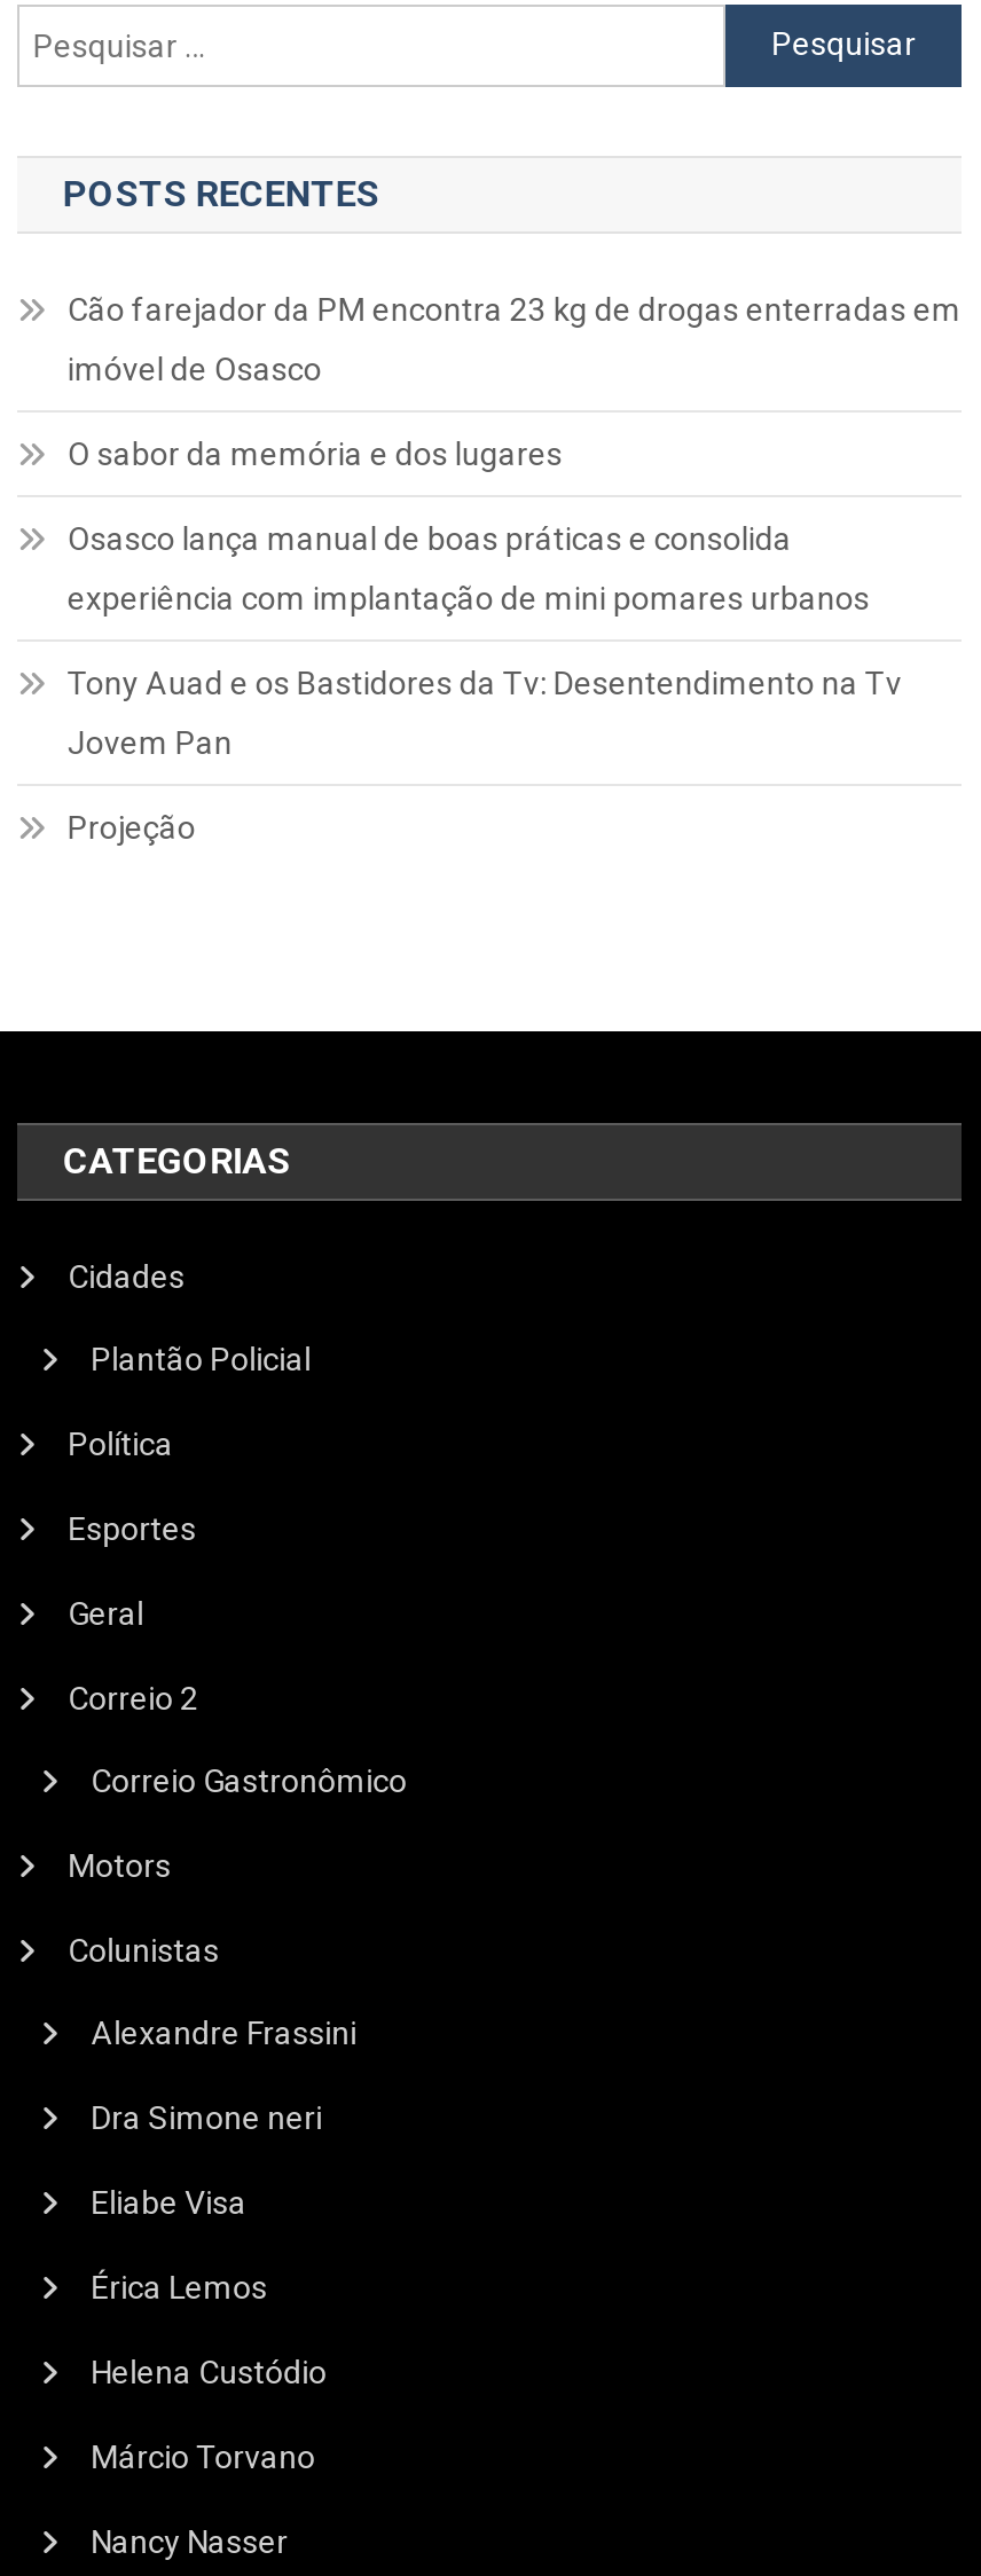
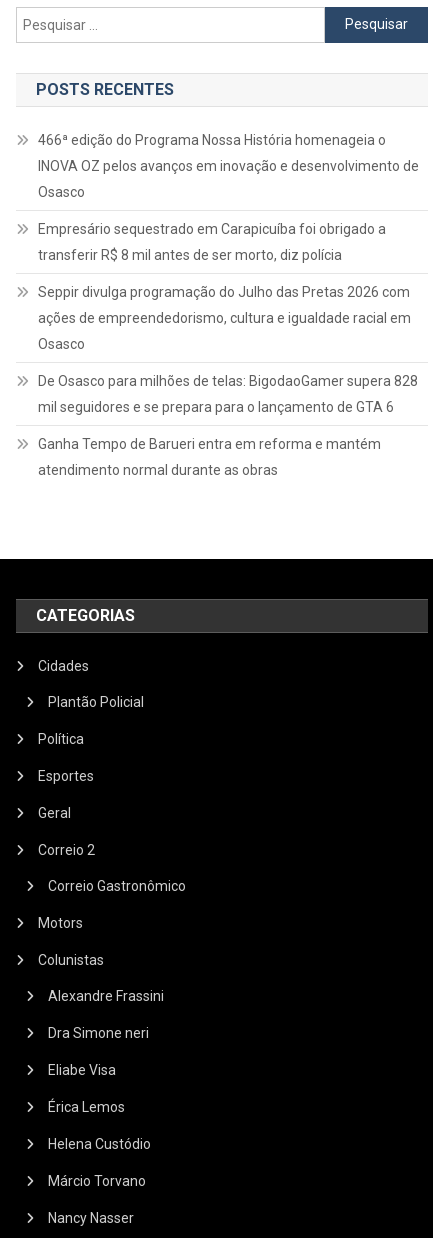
[67,291,961,846] Cão farejador da PM encontra 23 kg de drogas enterradas em | imóvel de Osasco | O sabor da memória e dos lugares | Osasco lança manual de boas práticas e consolida | experiência com implantação de mini pomares urbanos | Tony Auad e os Bastidores da Tv: Desentendimento na Tv | Jovem Pan | Projeção -> [38,132,419,478] 466ª edição do Programa Nossa História homenageia o | INOVA OZ pelos avanços em inovação e desenvolvimento de | Osasco | Empresário sequestrado em Carapicuíba foi obrigado a | transferir R$ 8 mil antes de ser morto, diz polícia | Seppir divulga programação do Julho das Pretas 2026 com | ações de empreendedorismo, cultura e igualdade racial em | Osasco | De Osasco para milhões de telas: BigodaoGamer supera 828 | mil seguidores e se prepara para o lançamento de GTA 6 | Ganha Tempo de Barueri entra em reforma e mantém | atendimento normal durante as obras

